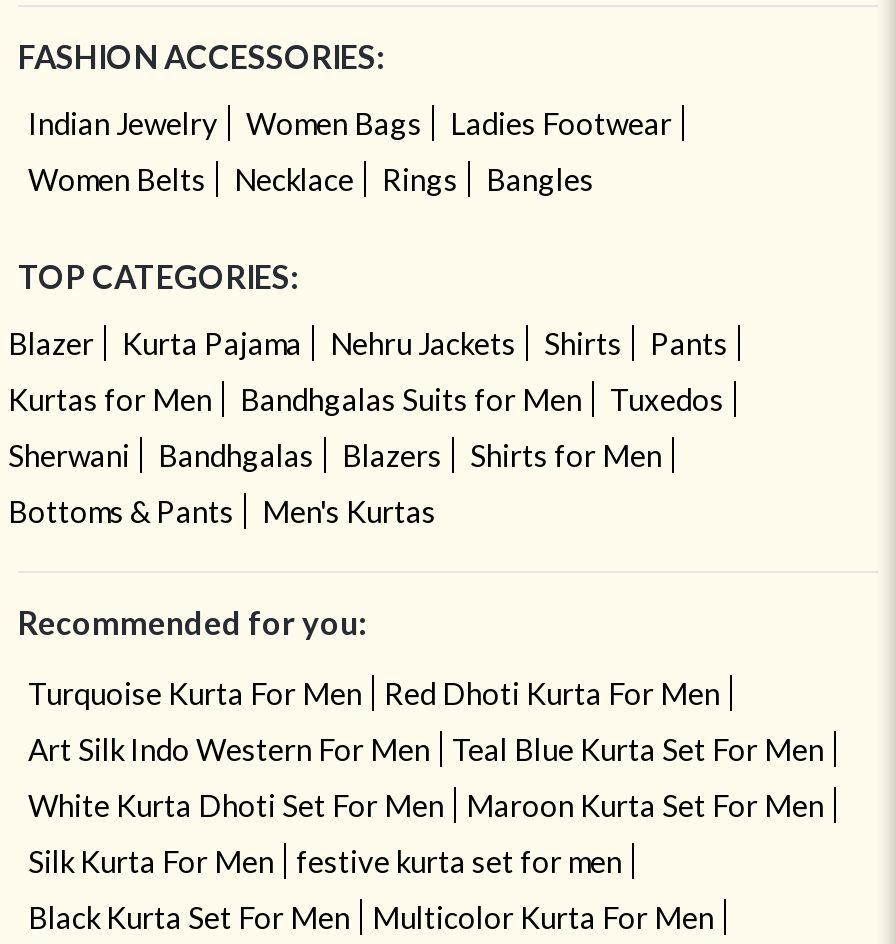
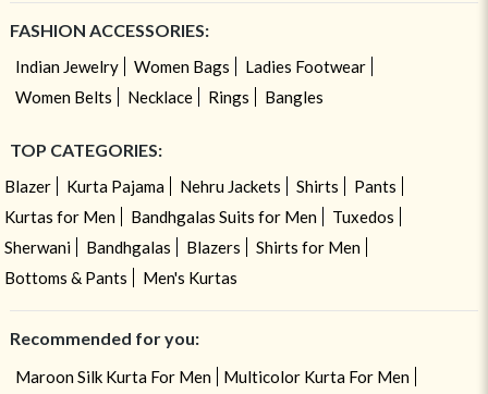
[28,675,824,935] Turquoise Kurta For Men | Red Dhoti Kurta For Men | Art Silk Indo Western For Men | Teal Blue Kurta Set For Men | White Kurta Dhoti Set For Men | Maroon Kurta Set For Men | Silk Kurta For Men | festive kurta set for men | Black Kurta Set For Men -> [15,367,211,386] Maroon Silk Kurta For Men

